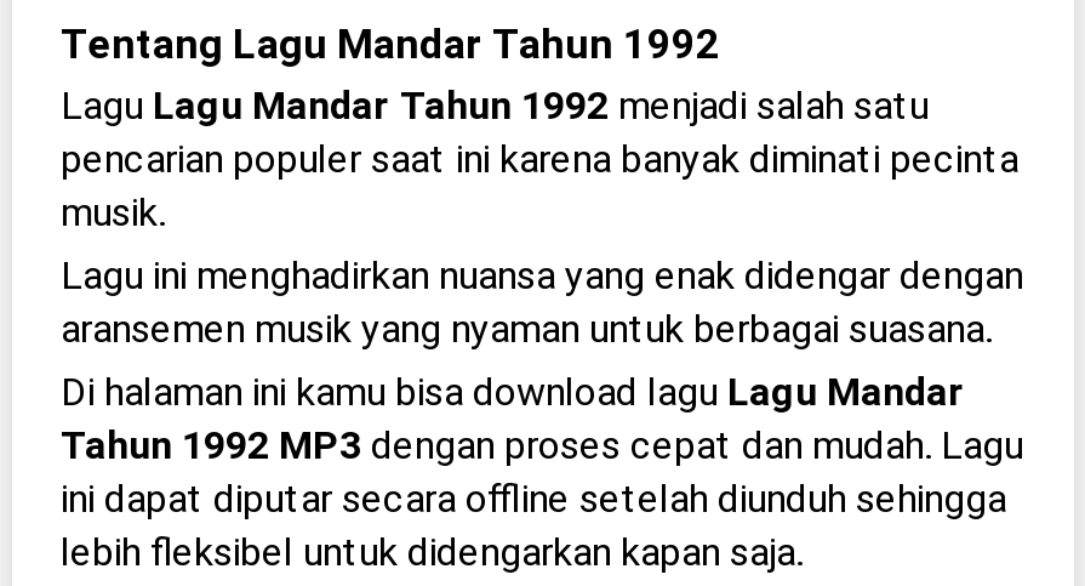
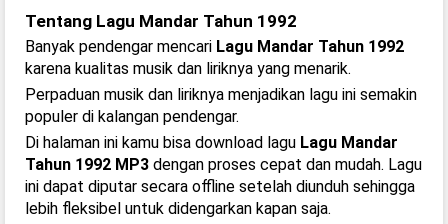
[61,83,1023,352] Lagu Lagu Mandar Tahun 1992 menjadi salah satu | pencarian populer saat ini karena banyak diminati pecinta | musik. | Lagu ini menghadirkan nuansa yang enak didengar dengan | aransemen musik yang nyaman untuk berbagai suasana. -> [25,37,417,126] Banyak pendengar mencari Lagu Mandar Tahun 1992 | karena kualitas musik dan liriknya yang menarik. | Perpaduan musik dan liriknya menjadikan lagu ini semakin | populer di kalangan pendengar.

